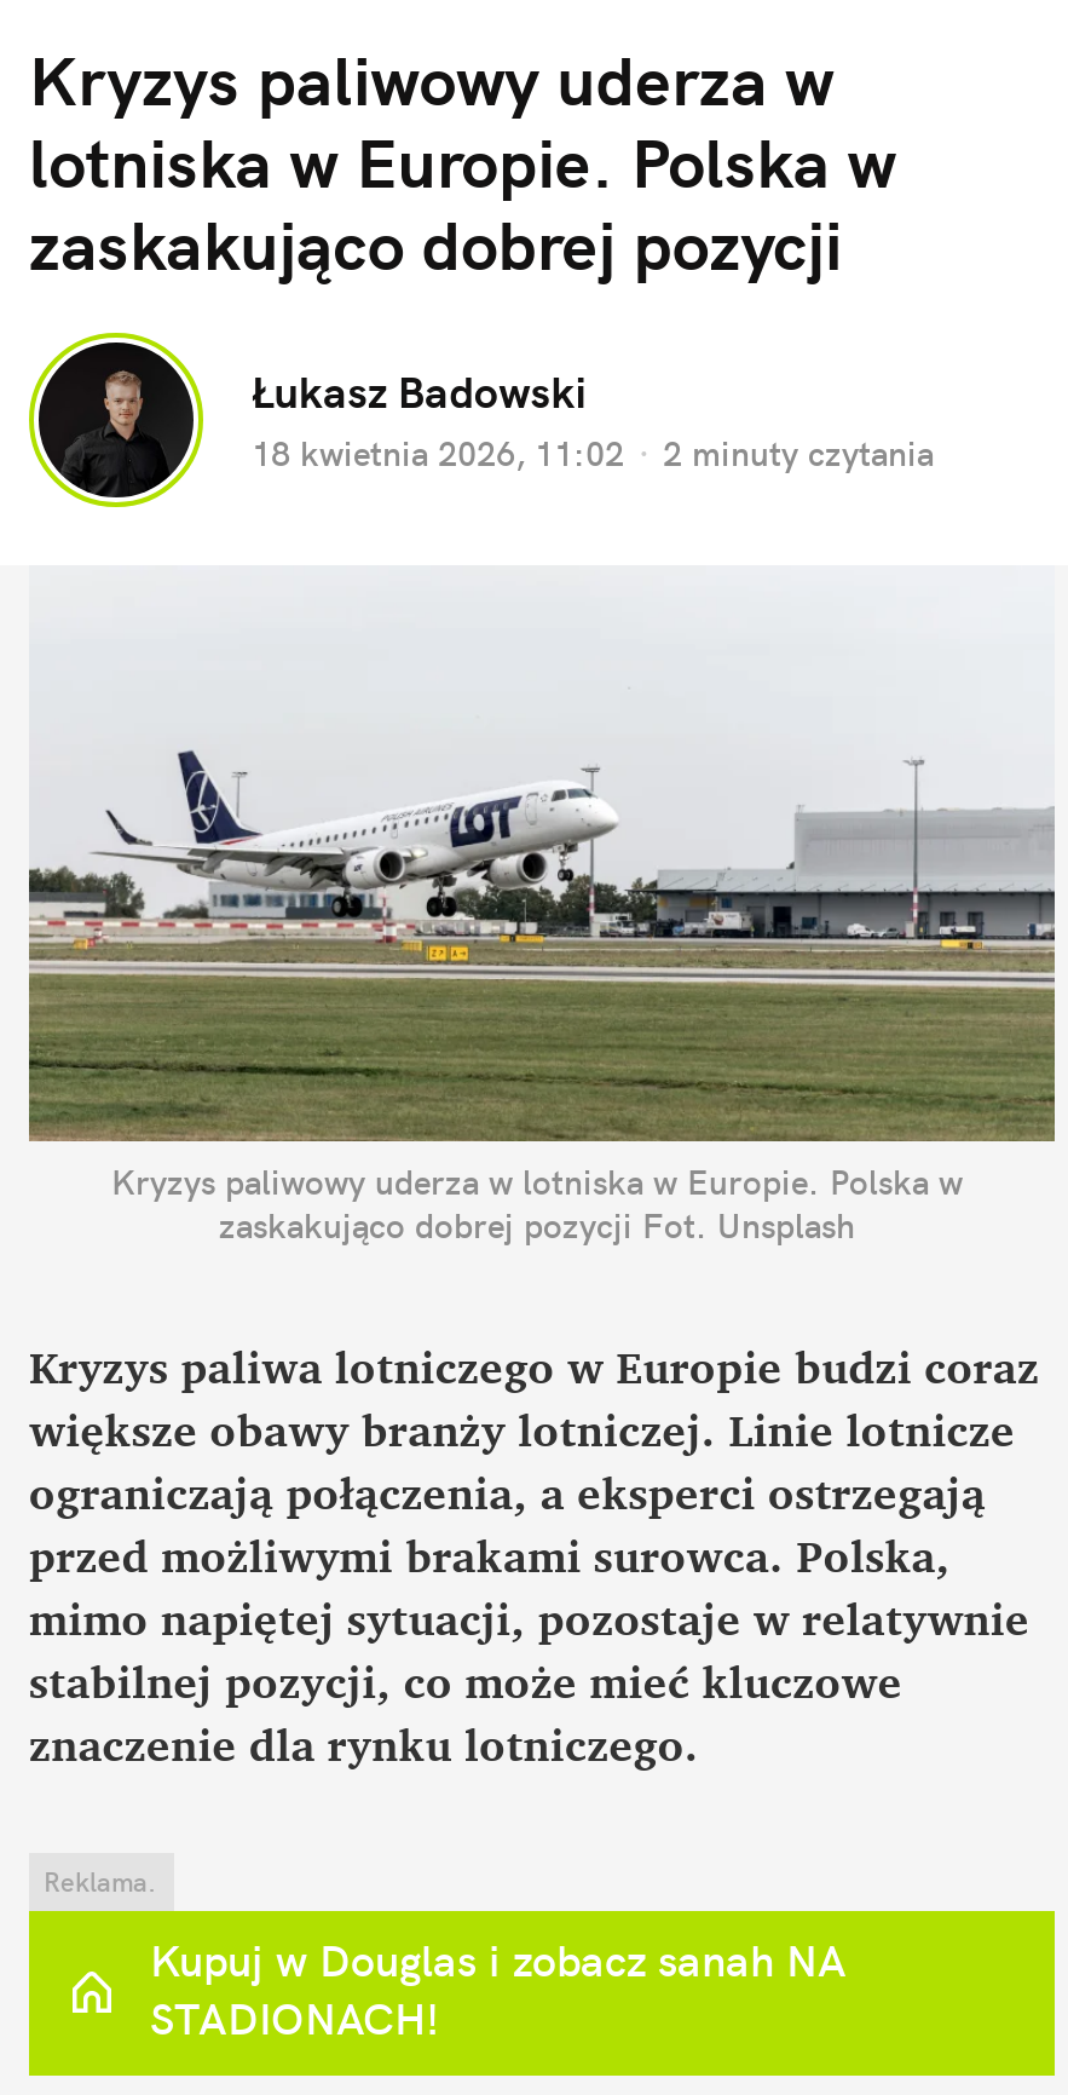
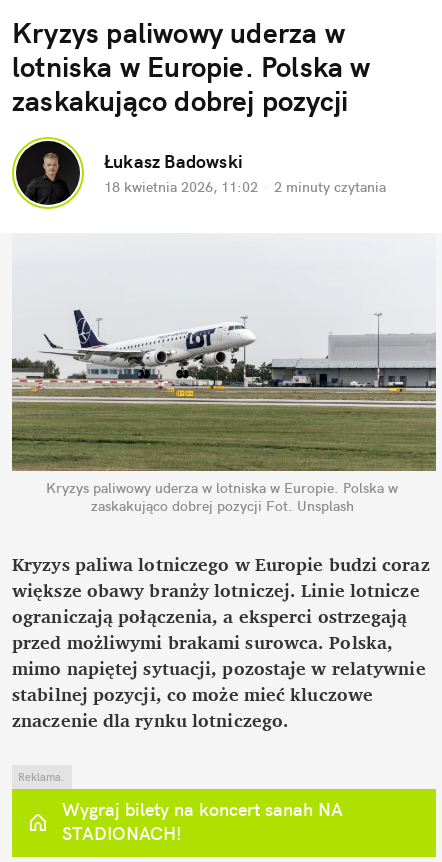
[150,1934,847,1989] Kupuj w Douglas i zobacz sanah NA -> [62,798,343,821] Wygraj bilety na koncert sanah NA

